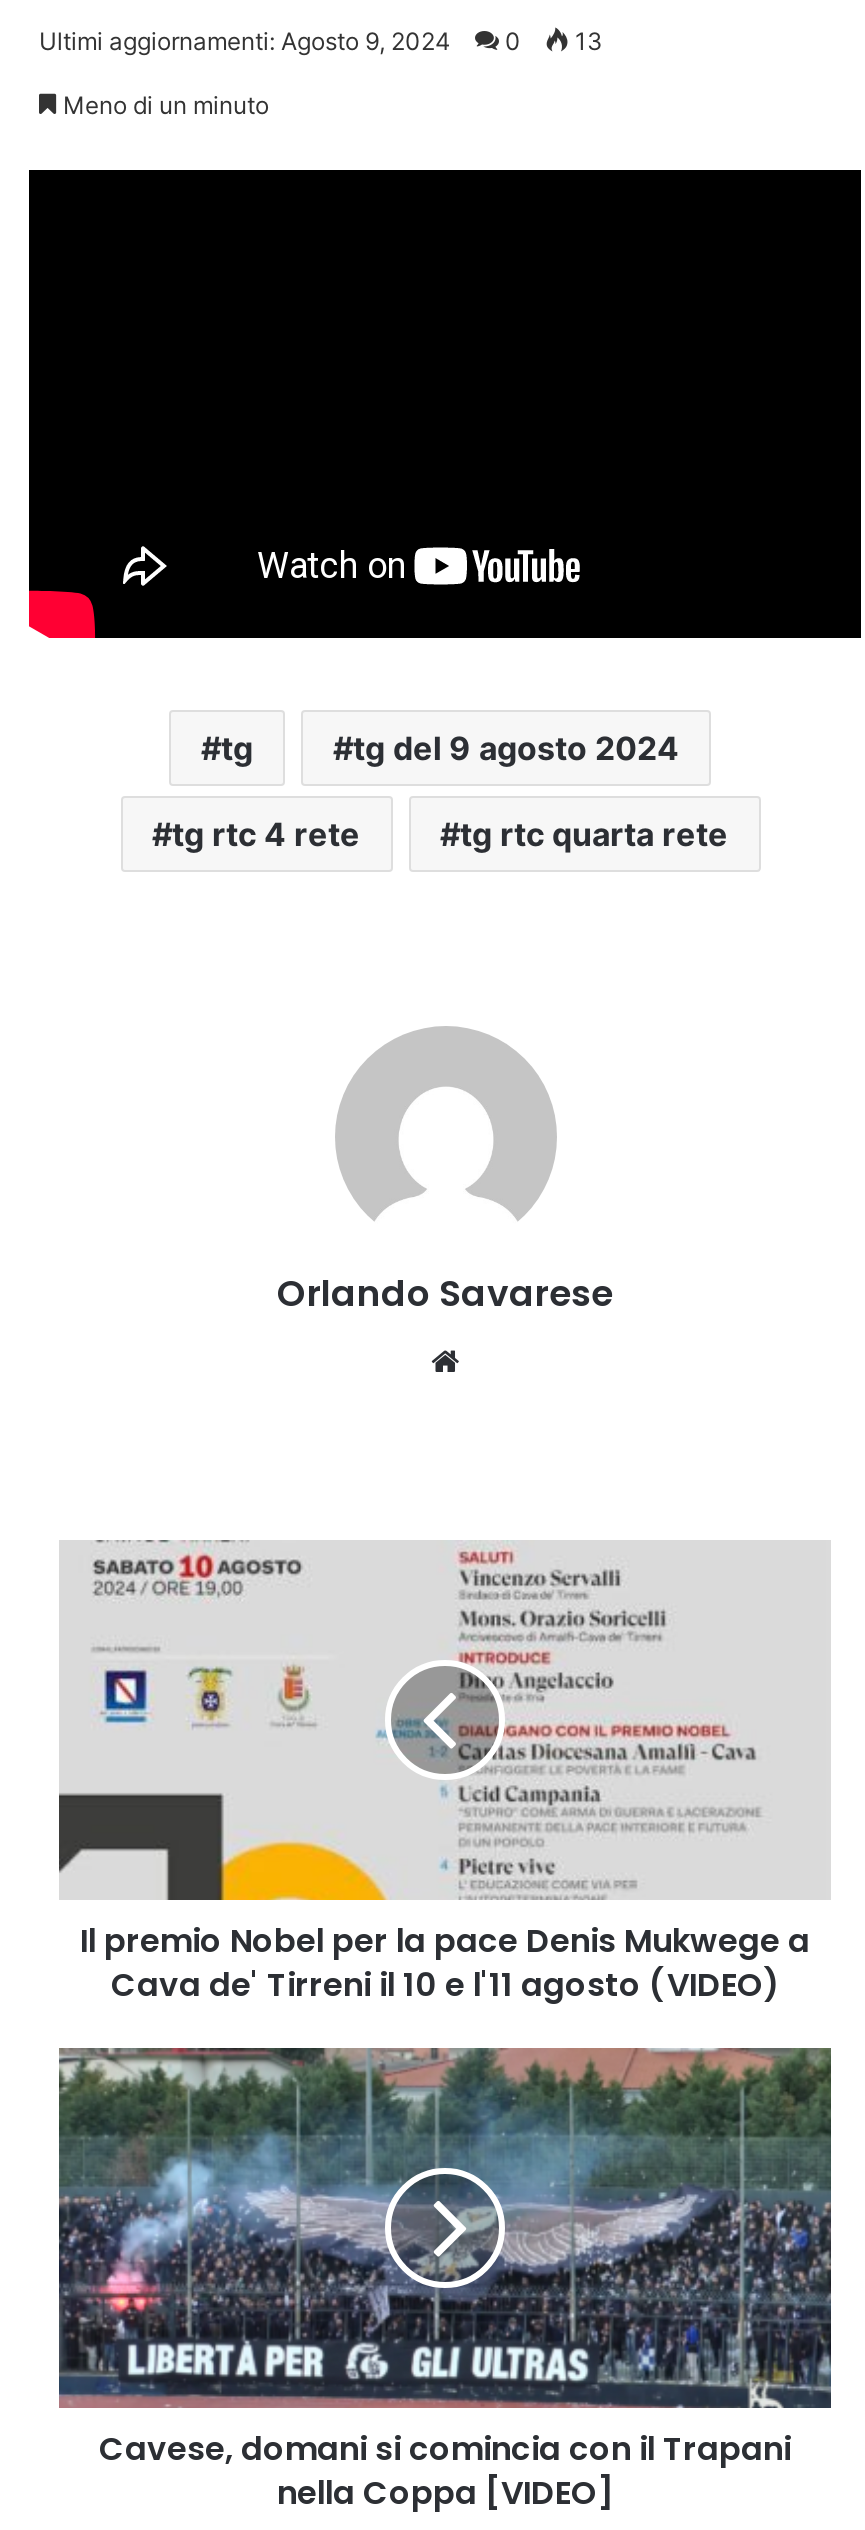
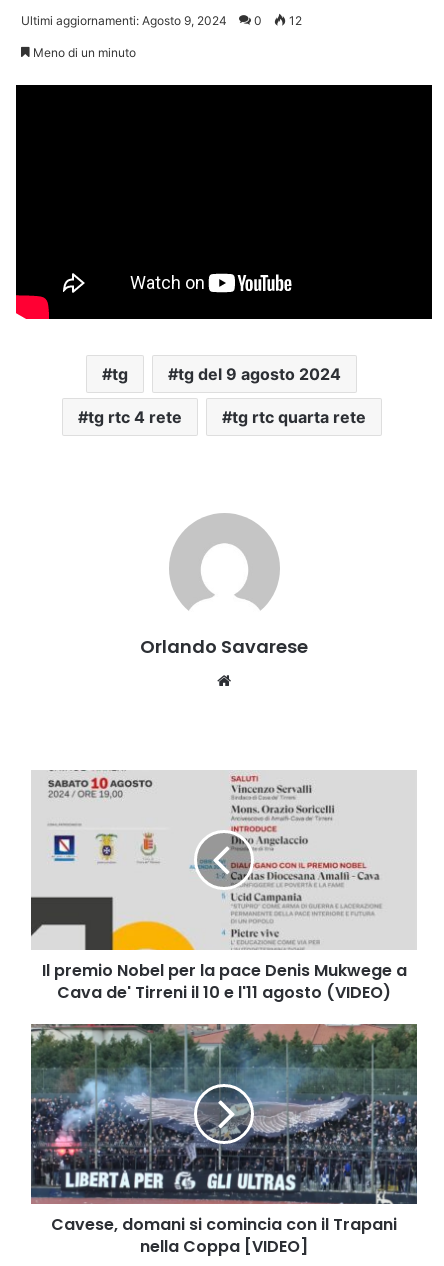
[39,27,603,57] Ultimi aggiornamenti: Agosto 9, 2024 0 13 -> [21,13,302,28] Ultimi aggiornamenti: Agosto 9, 2024 0 12

